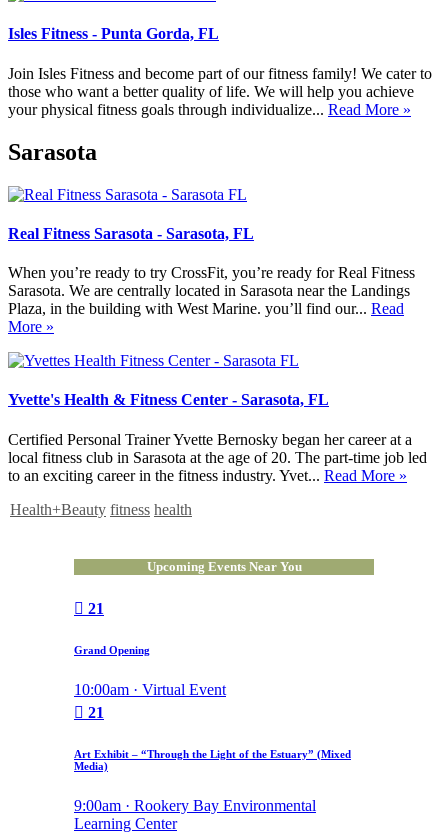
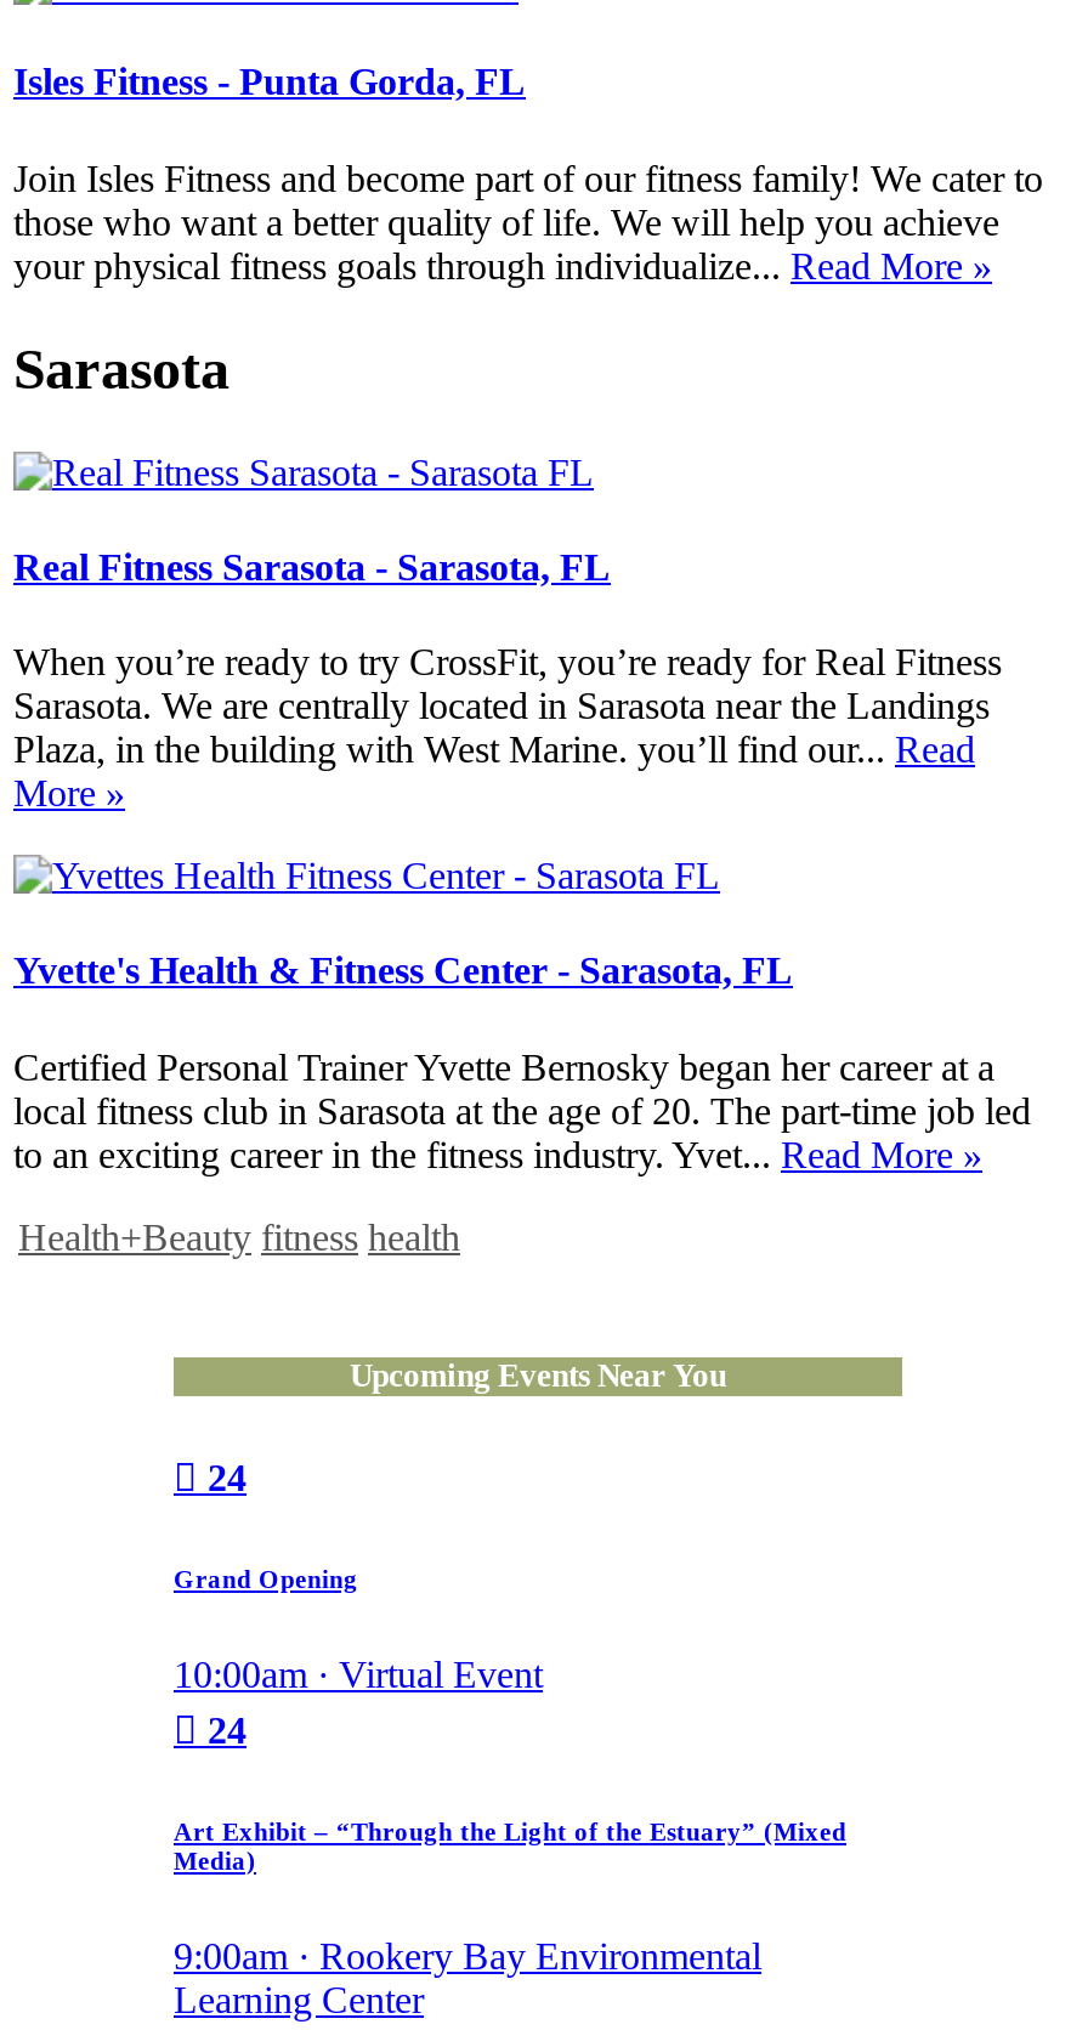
[88,600,104,617] 21 -> [208,1457,246,1498] 24
[88,704,104,721] 21 -> [208,1709,246,1750] 24

